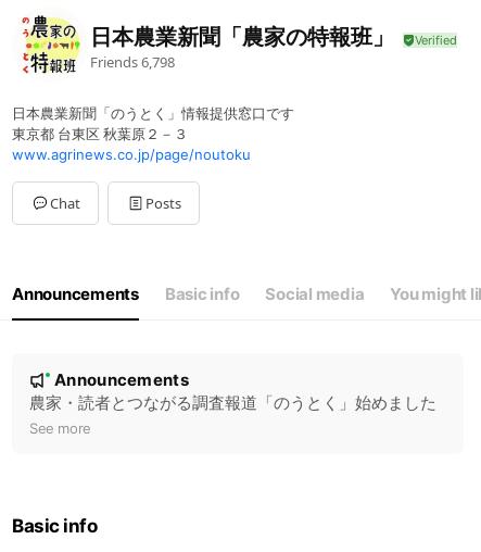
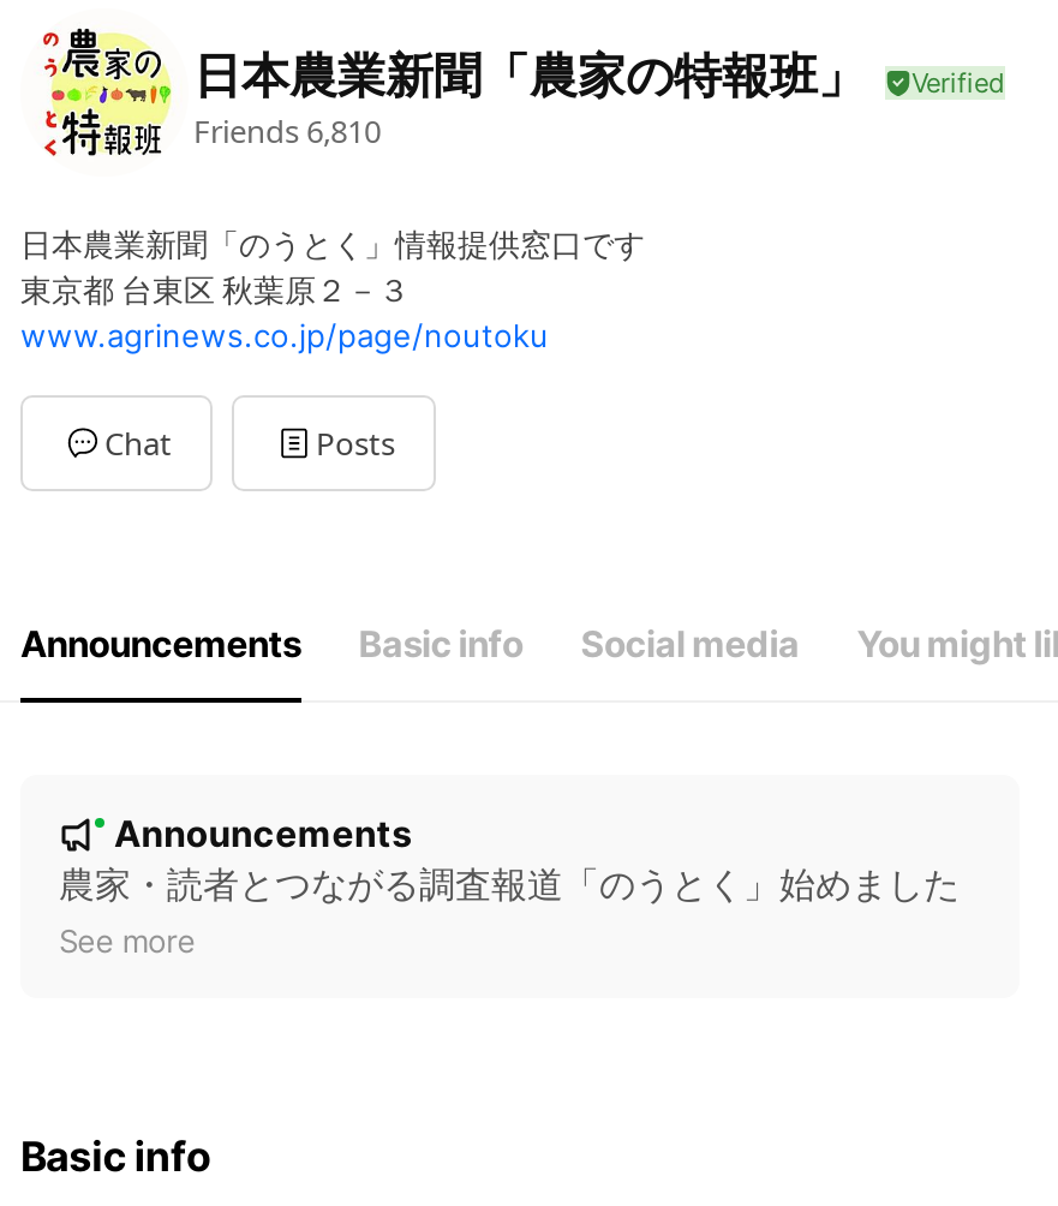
[90,52,175,71] Friends 6,798 -> [193,108,381,151] Friends 6,810

